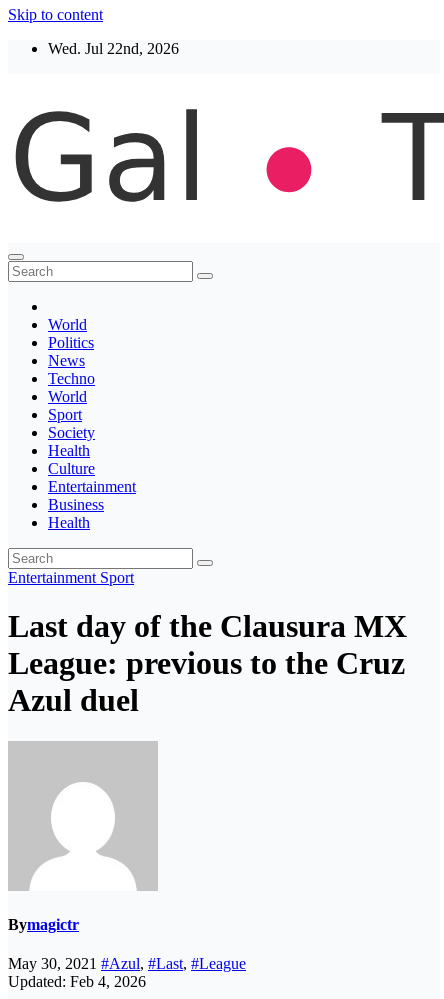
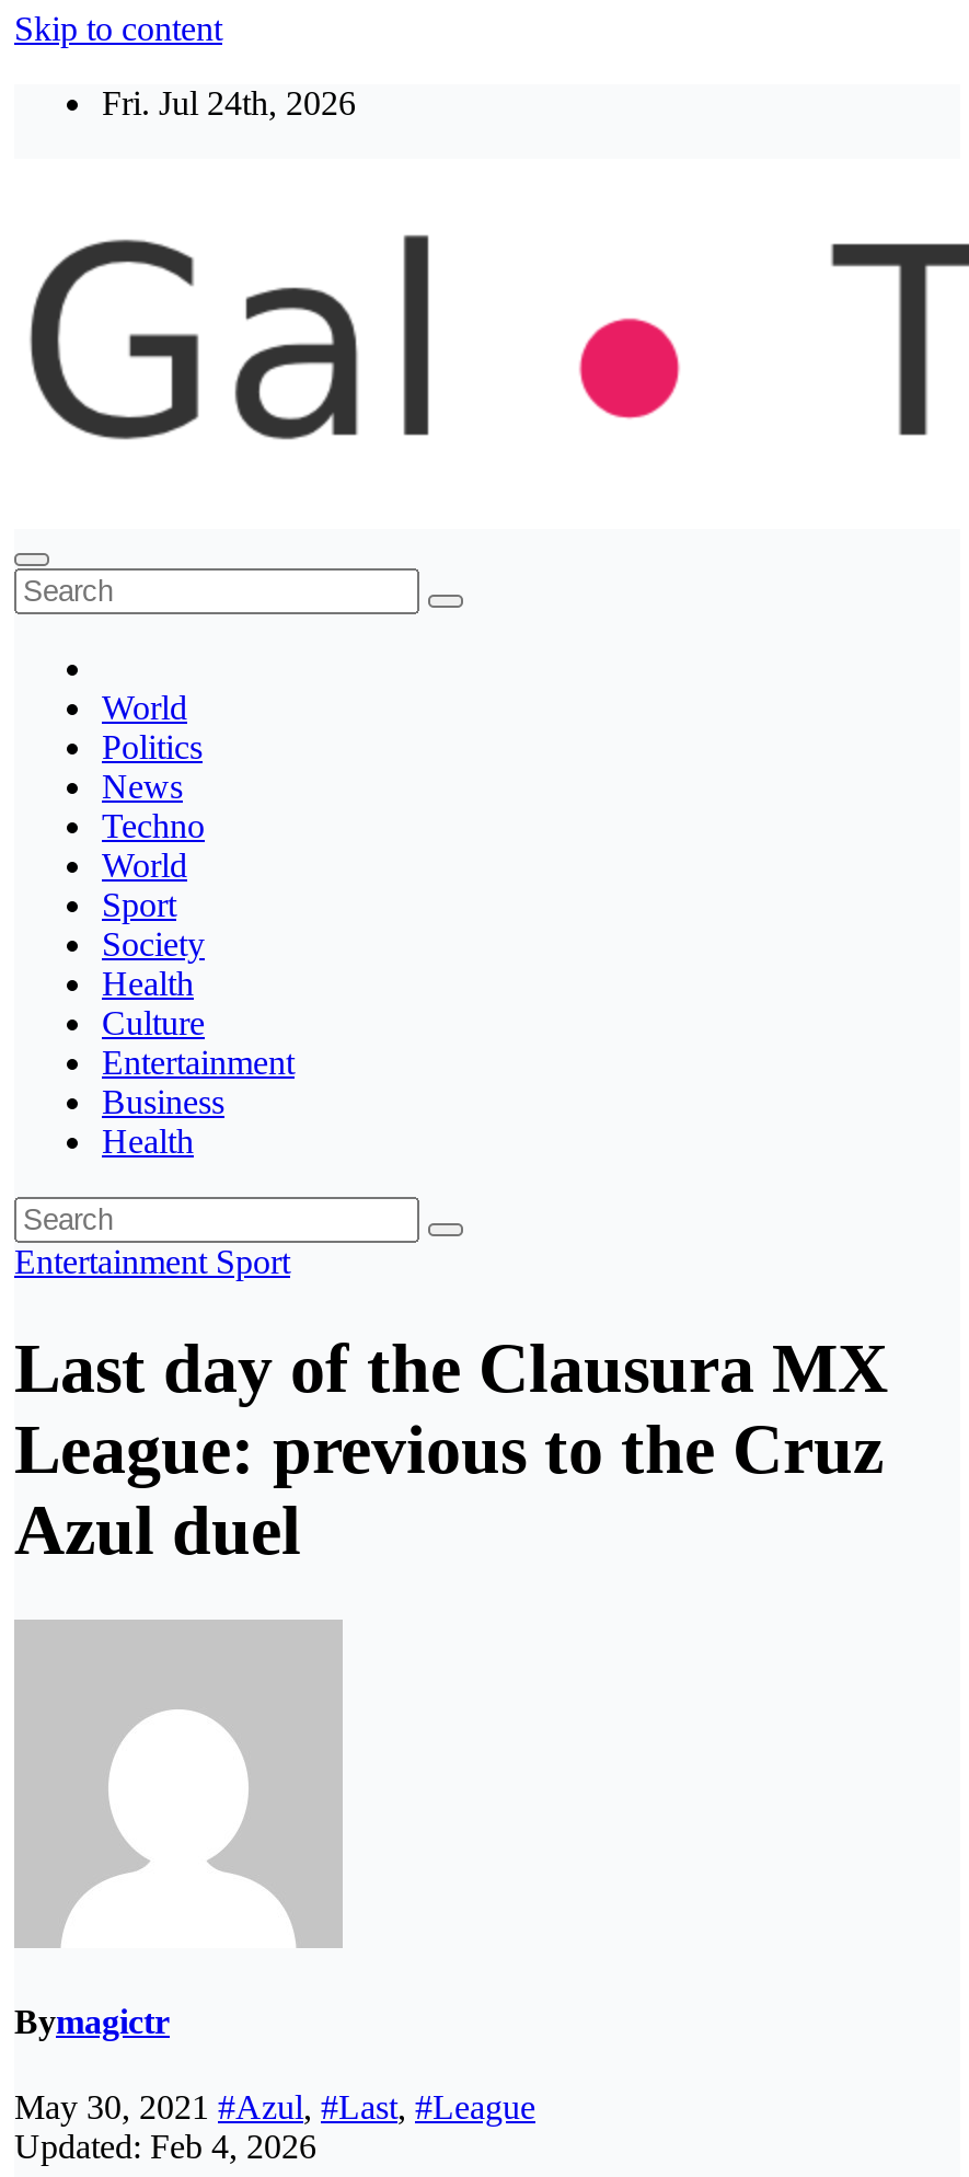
[48,40,179,57] Wed. Jul 22nd, 2026 -> [102,84,356,122] Fri. Jul 24th, 2026

